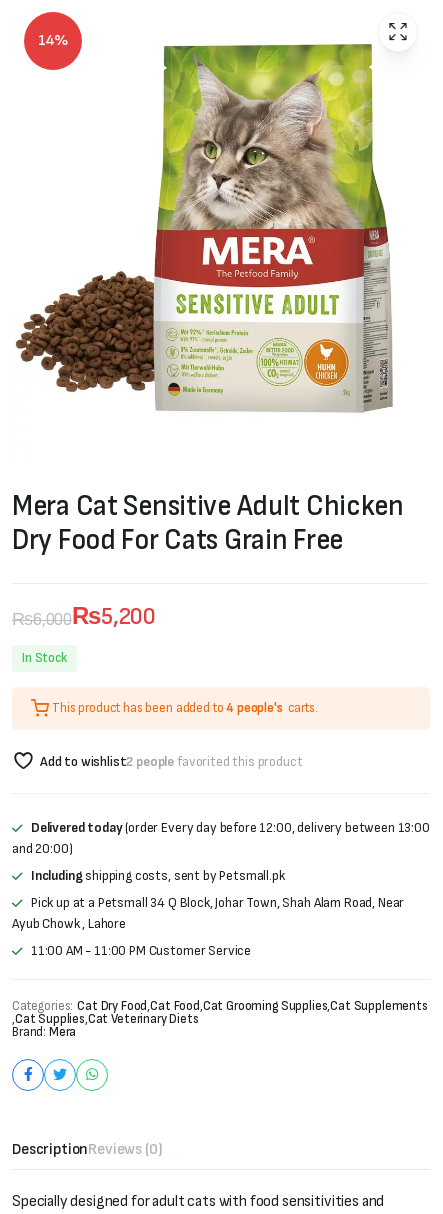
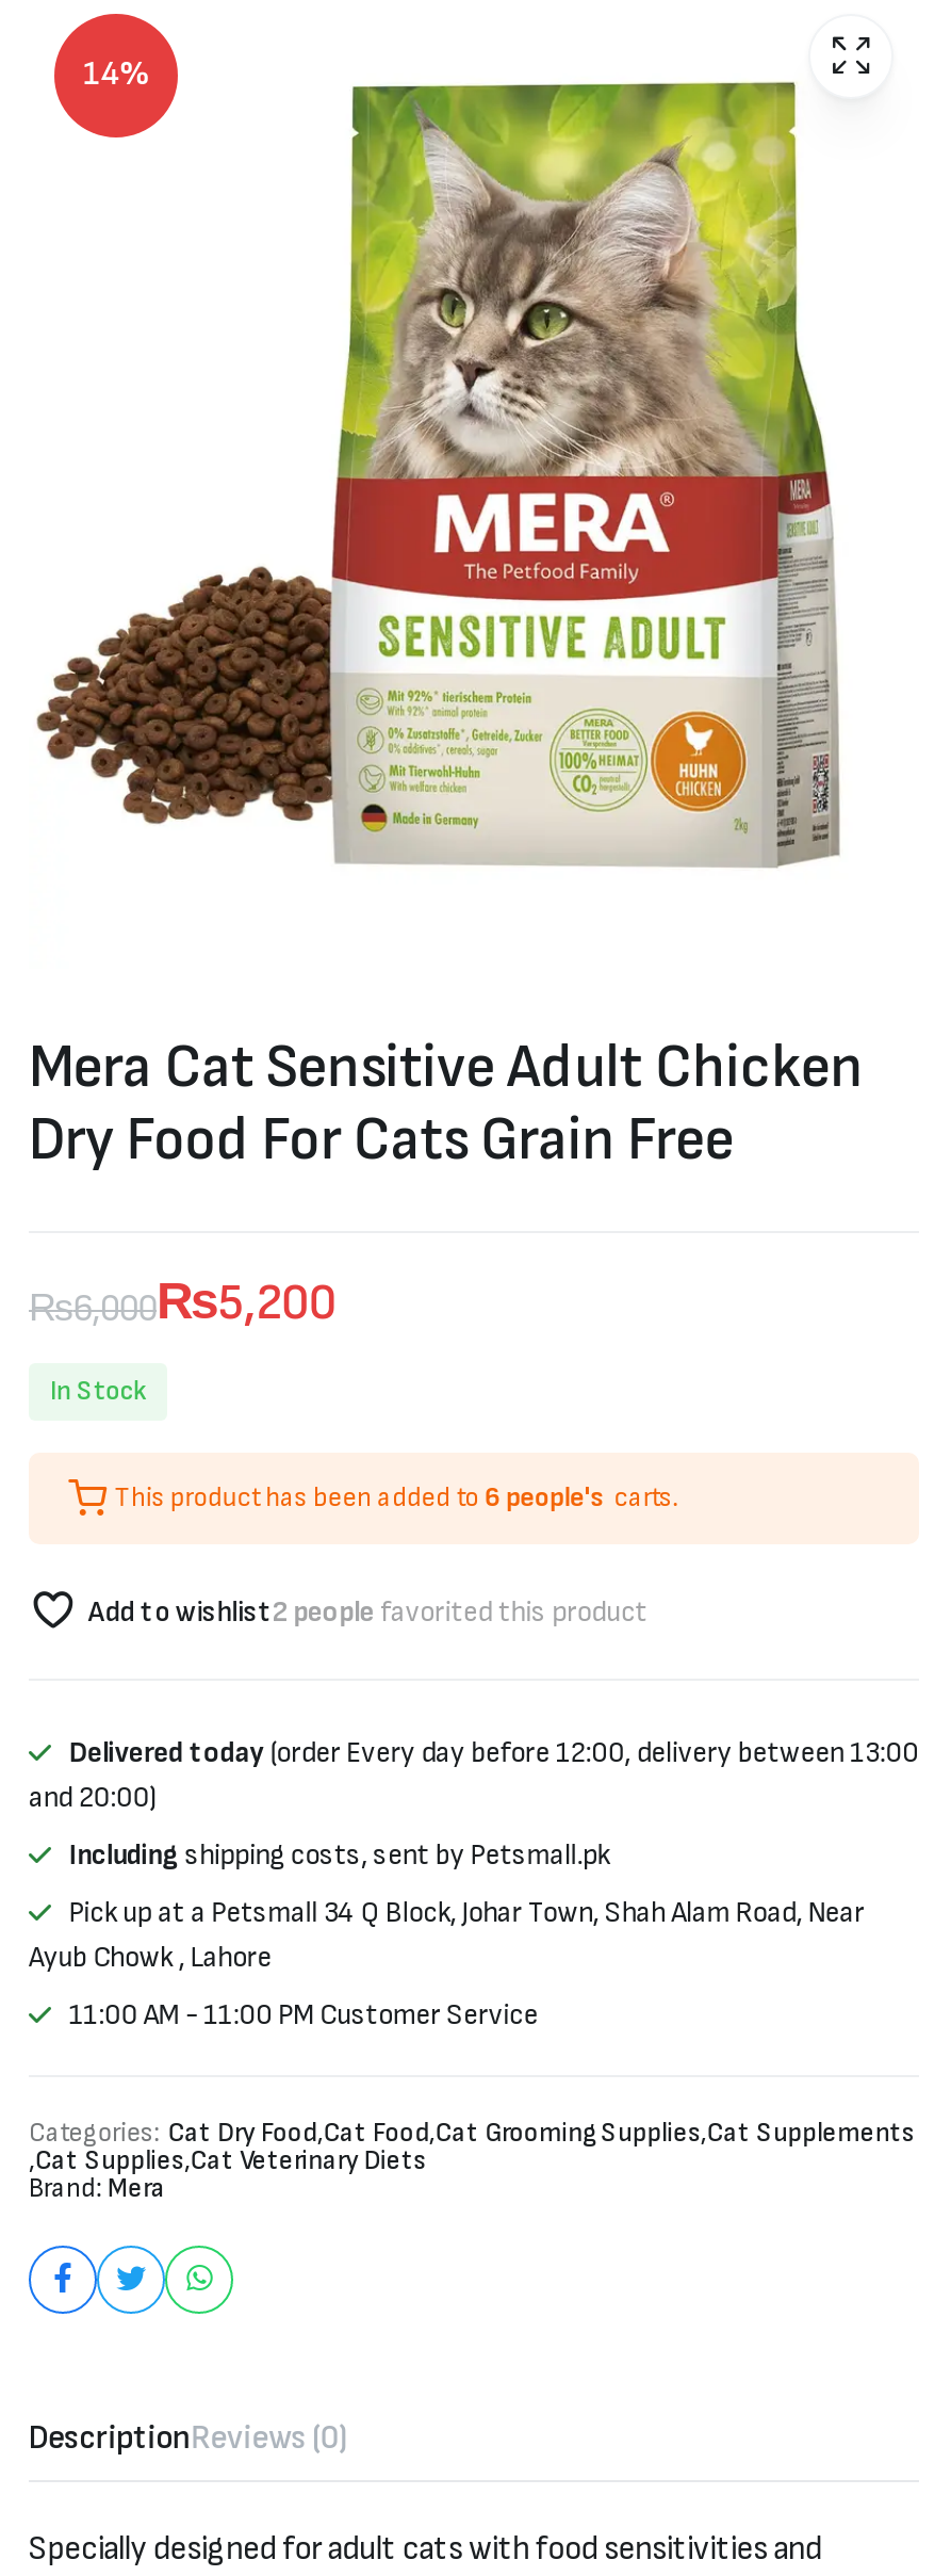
[52,700,318,716] This product has been added to 4 people's carts. -> [114,1480,678,1514] This product has been added to 6 people's carts.

